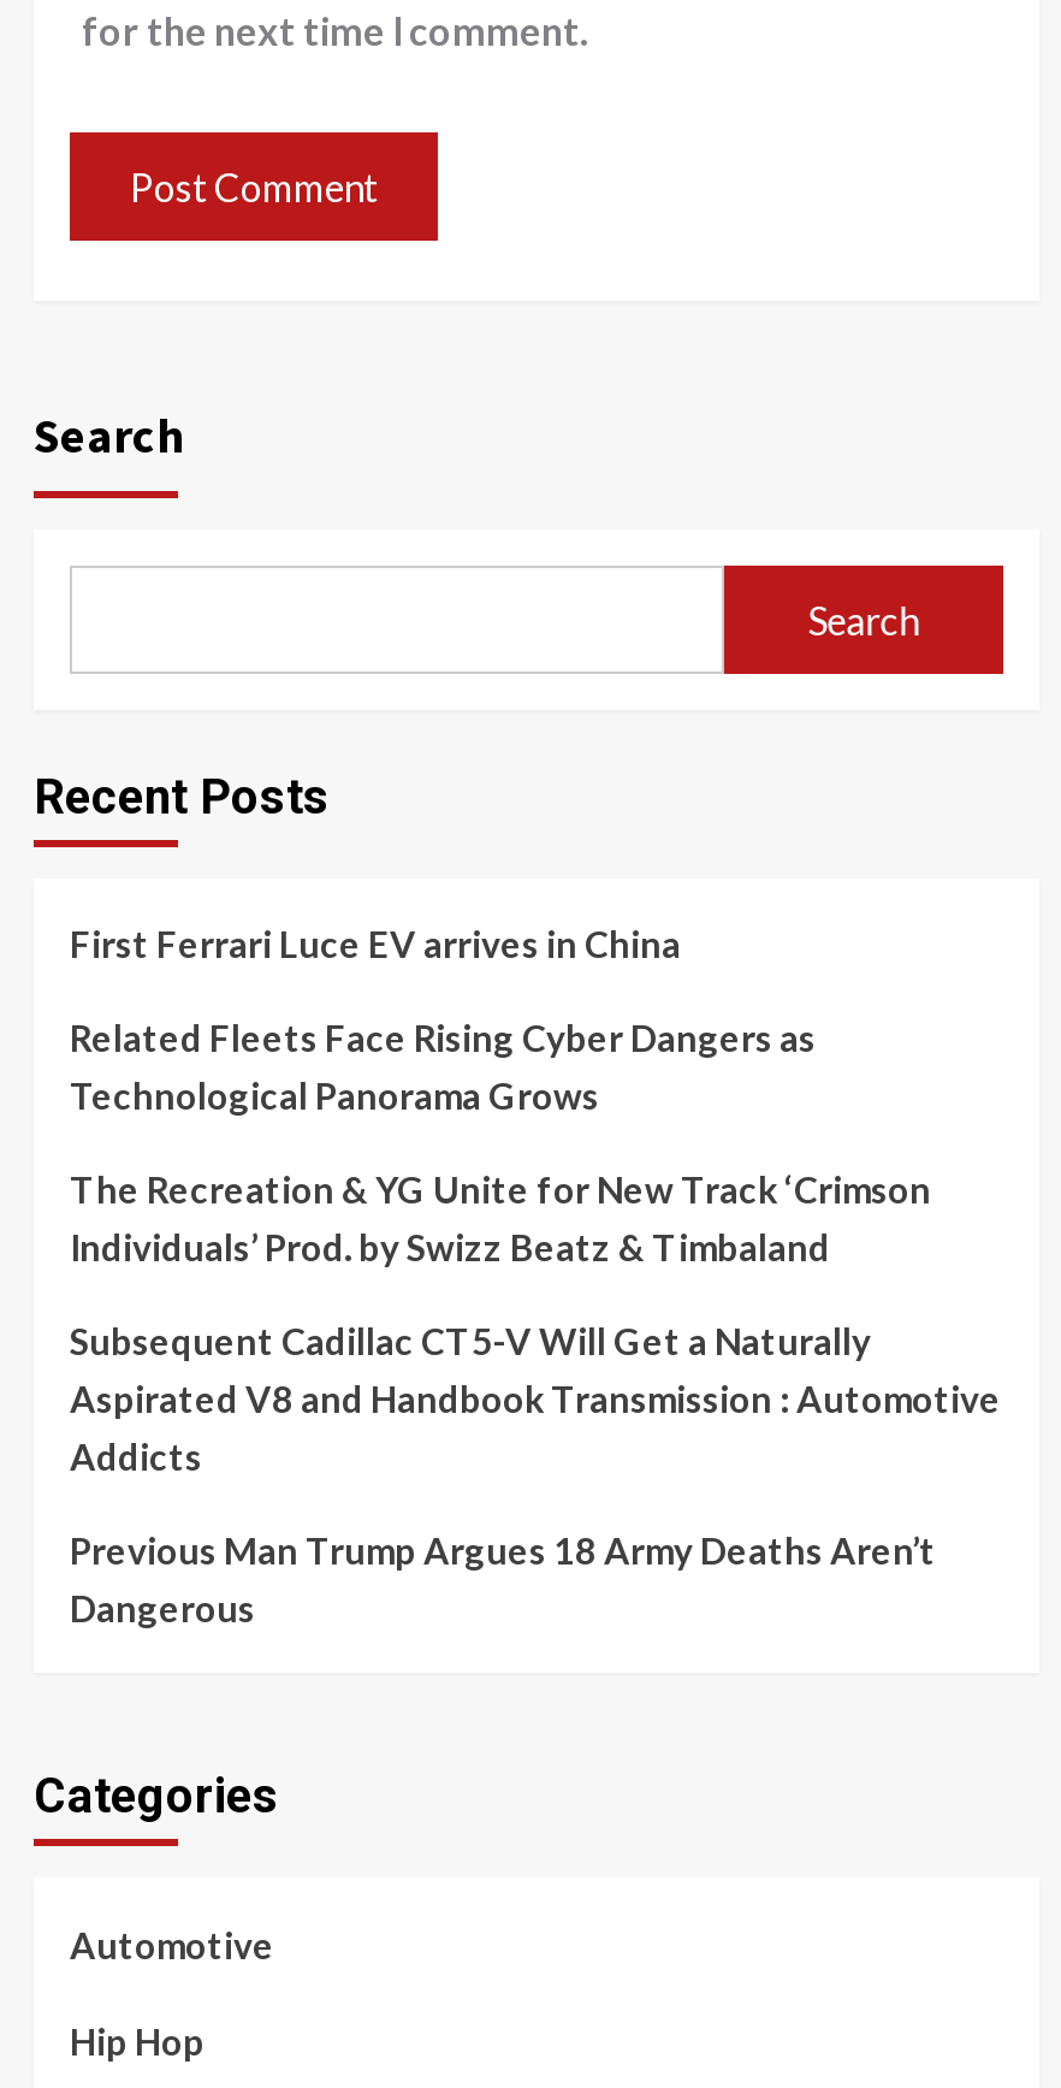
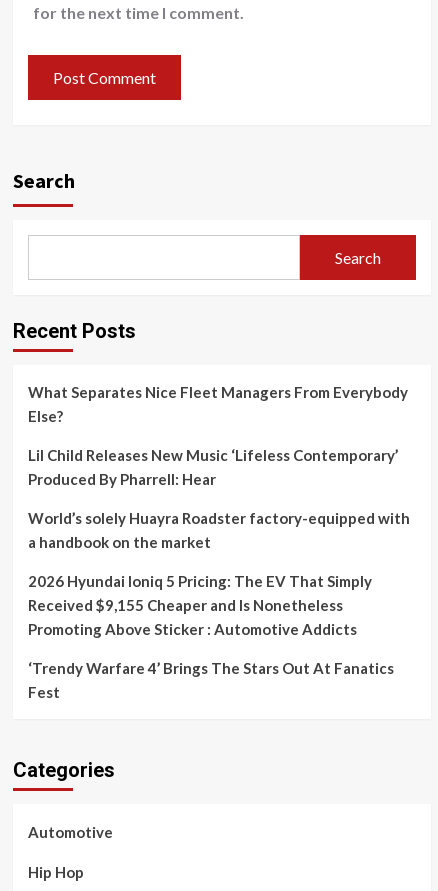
[70,922,681,965] First Ferrari Luce EV arrives in China -> [28,383,408,425] What Separates Nice Fleet Managers From Everybody | Else?
[70,1016,816,1117] Related Fleets Face Rising Cyber Dangers as | Technological Panorama Grows -> [28,446,398,488] Lil Child Releases New Music ‘Lifeless Contemporary’ | Produced By Pharrell: Hear
[70,1167,931,1268] The Recreation & YG Unite for New Track ‘Crimson | Individuals’ Prod. by Swizz Beatz & Timbaland -> [28,509,410,551] World’s solely Huayra Roadster factory-equipped with | a handbook on the market
[70,1319,1001,1478] Subsequent Cadillac CT5-V Will Get a Naturally | Aspirated V8 and Handbook Transmission : Automotive | Addicts -> [28,572,372,638] 2026 Hyundai Ioniq 5 Pricing: The EV That Simply | Received $9,155 Cheaper and Is Nonetheless | Promoting Above Sticker : Automotive Addicts
[70,1528,936,1629] Previous Man Trump Argues 18 Army Deaths Aren’t | Dangerous -> [28,659,394,701] ‘Trendy Warfare 4’ Brings The Stars Out At Fanatics | Fest

